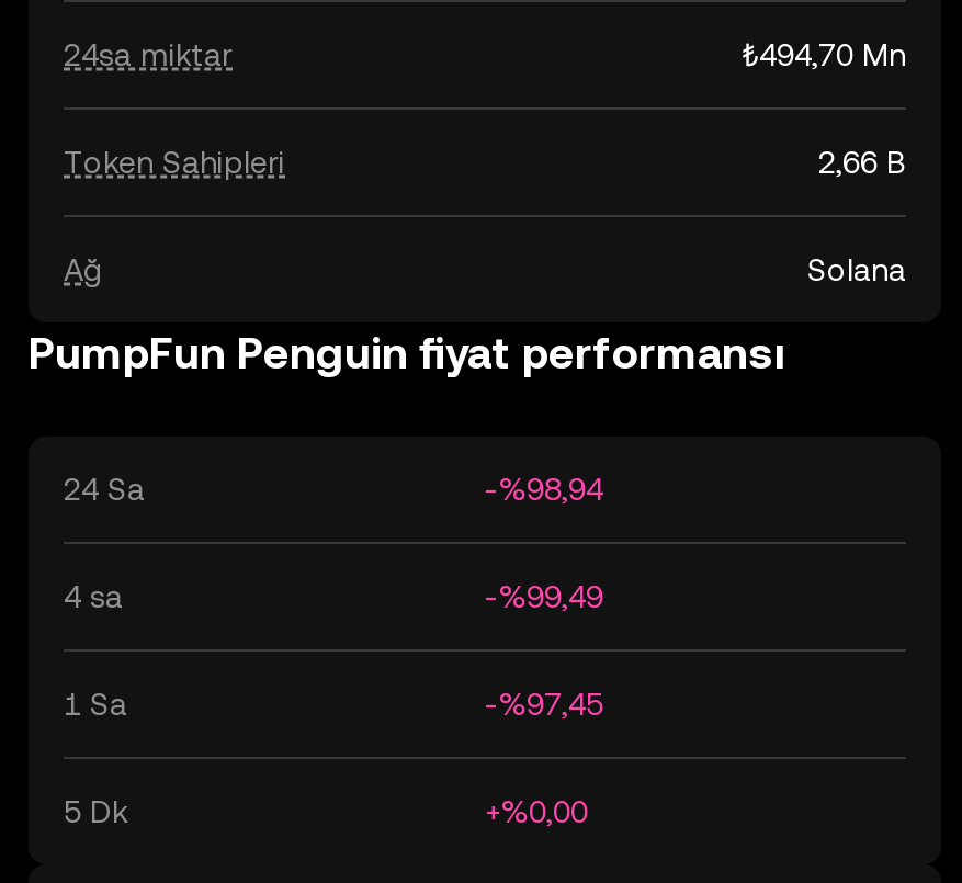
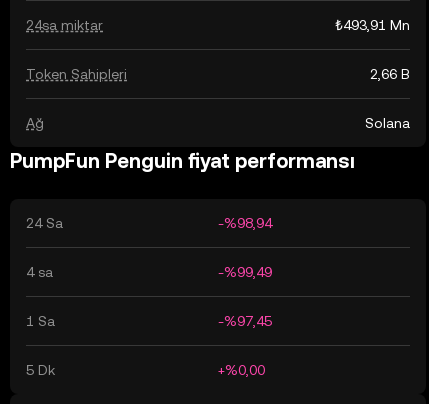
[742,37,906,72] ₺494,70 Mn -> [335,17,410,33] ₺493,91 Mn

